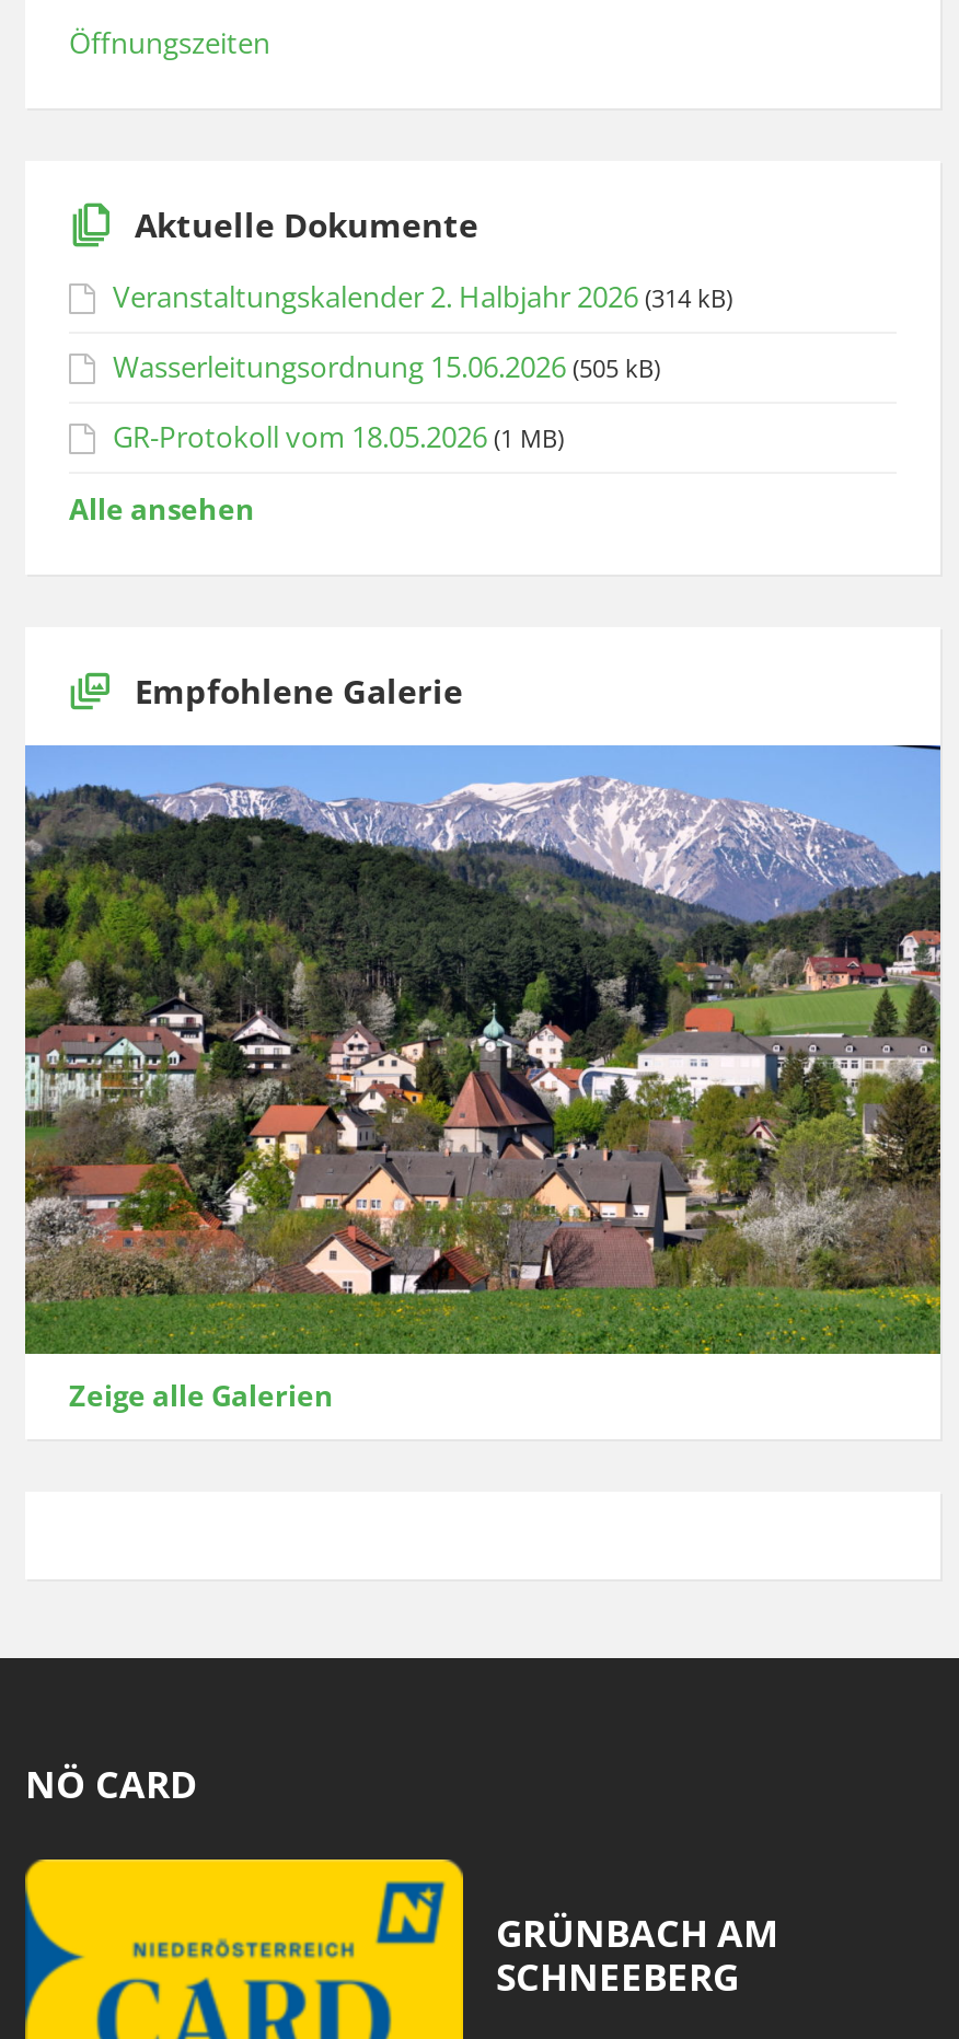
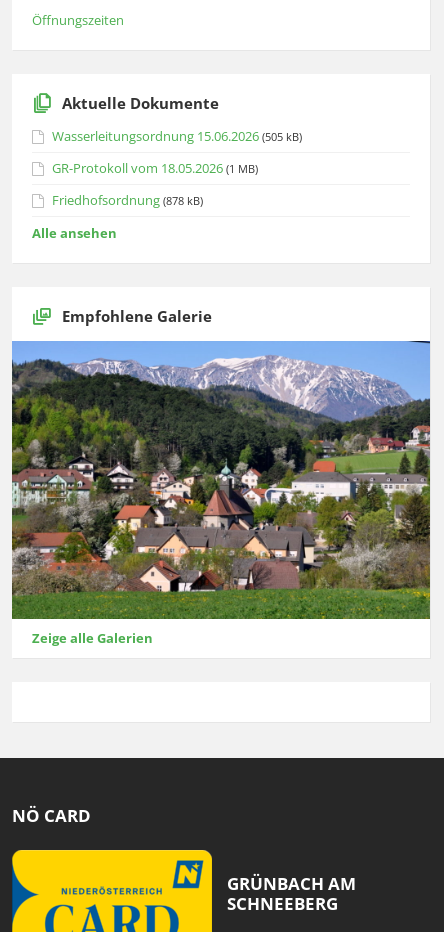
[113,278,732,317] Veranstaltungskalender 2. Halbjahr 2026 (314 kB) -> none
moved [113,348,660,457] -> [52,127,302,177]: Wasserleitungsordnung 15.06.2026 (505 kB) | GR-Protokoll vom 18.05.2026 (1 MB)
none -> [52,191,203,209] Friedhofsordnung (878 kB)

